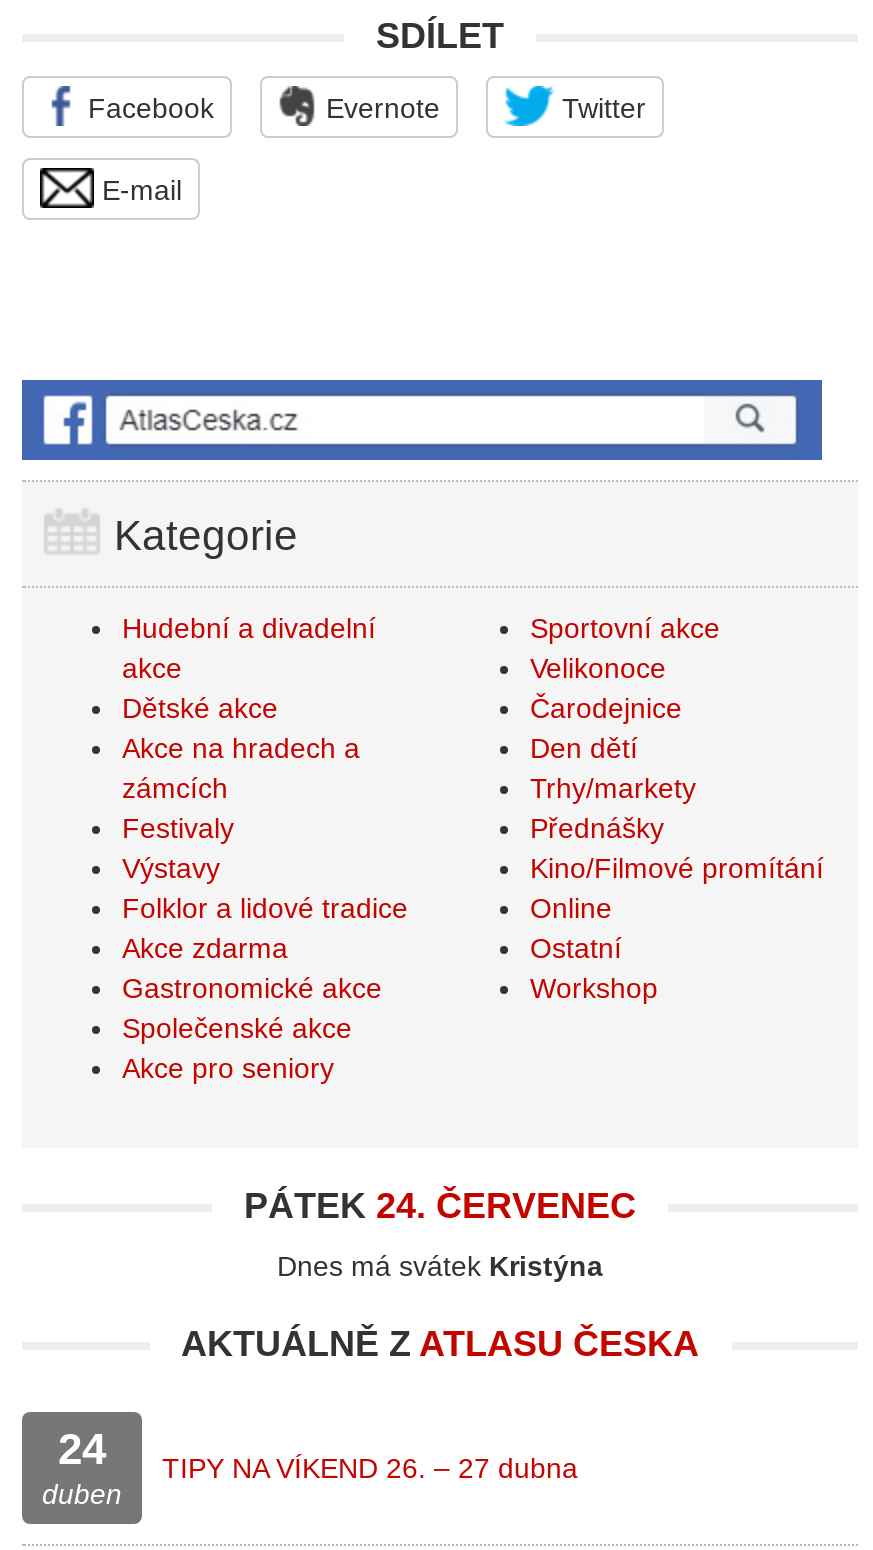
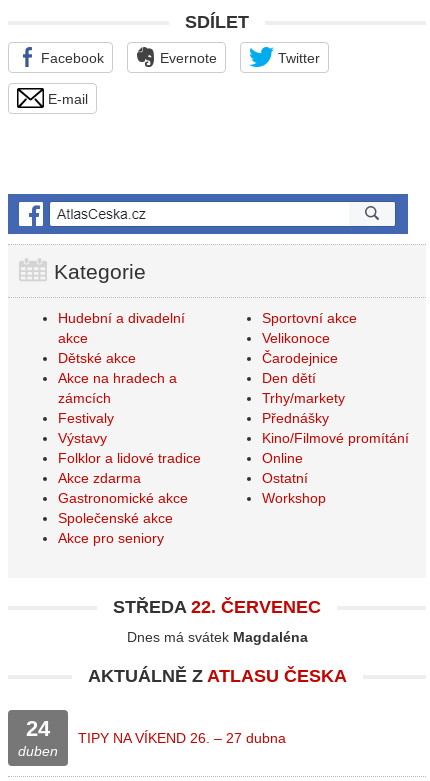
[244,1186,636,1226] PÁTEK 24. ČERVENEC -> [113,597,321,617] STŘEDA 22. ČERVENEC
[277,1250,603,1282] Dnes má svátek Kristýna -> [126,629,307,645] Dnes má svátek Magdaléna

